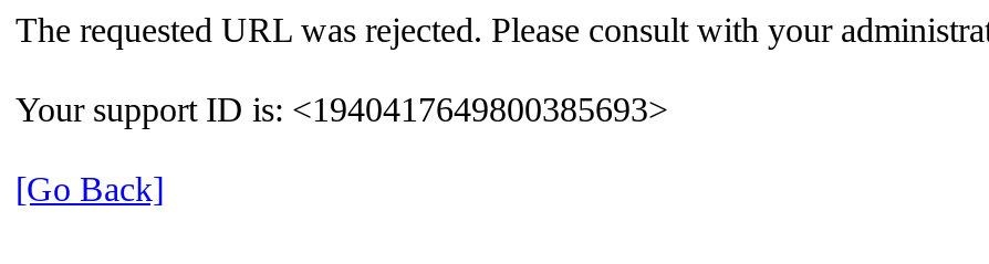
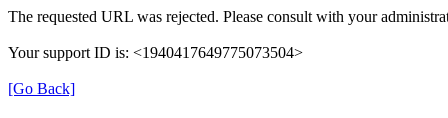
[15,91,668,128] Your support ID is: <1940417649800385693> -> [8,44,303,61] Your support ID is: <1940417649775073504>

